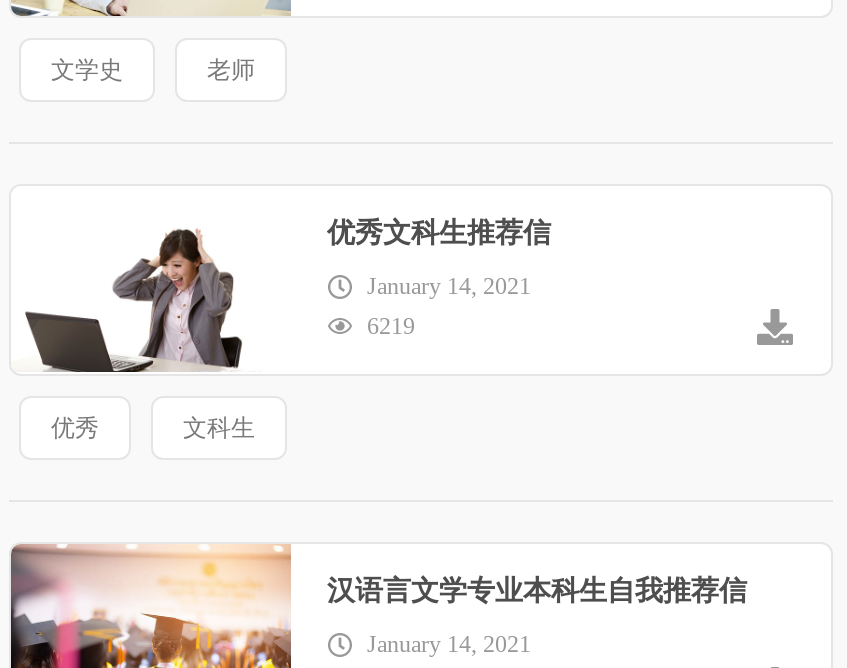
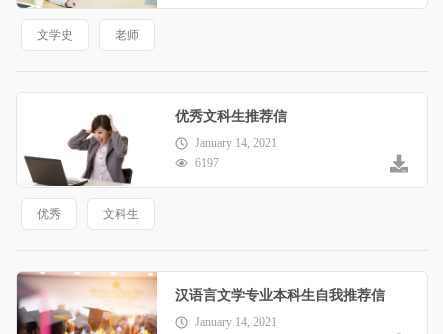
[367,312,415,340] 6219 -> [195,156,219,170] 6197

